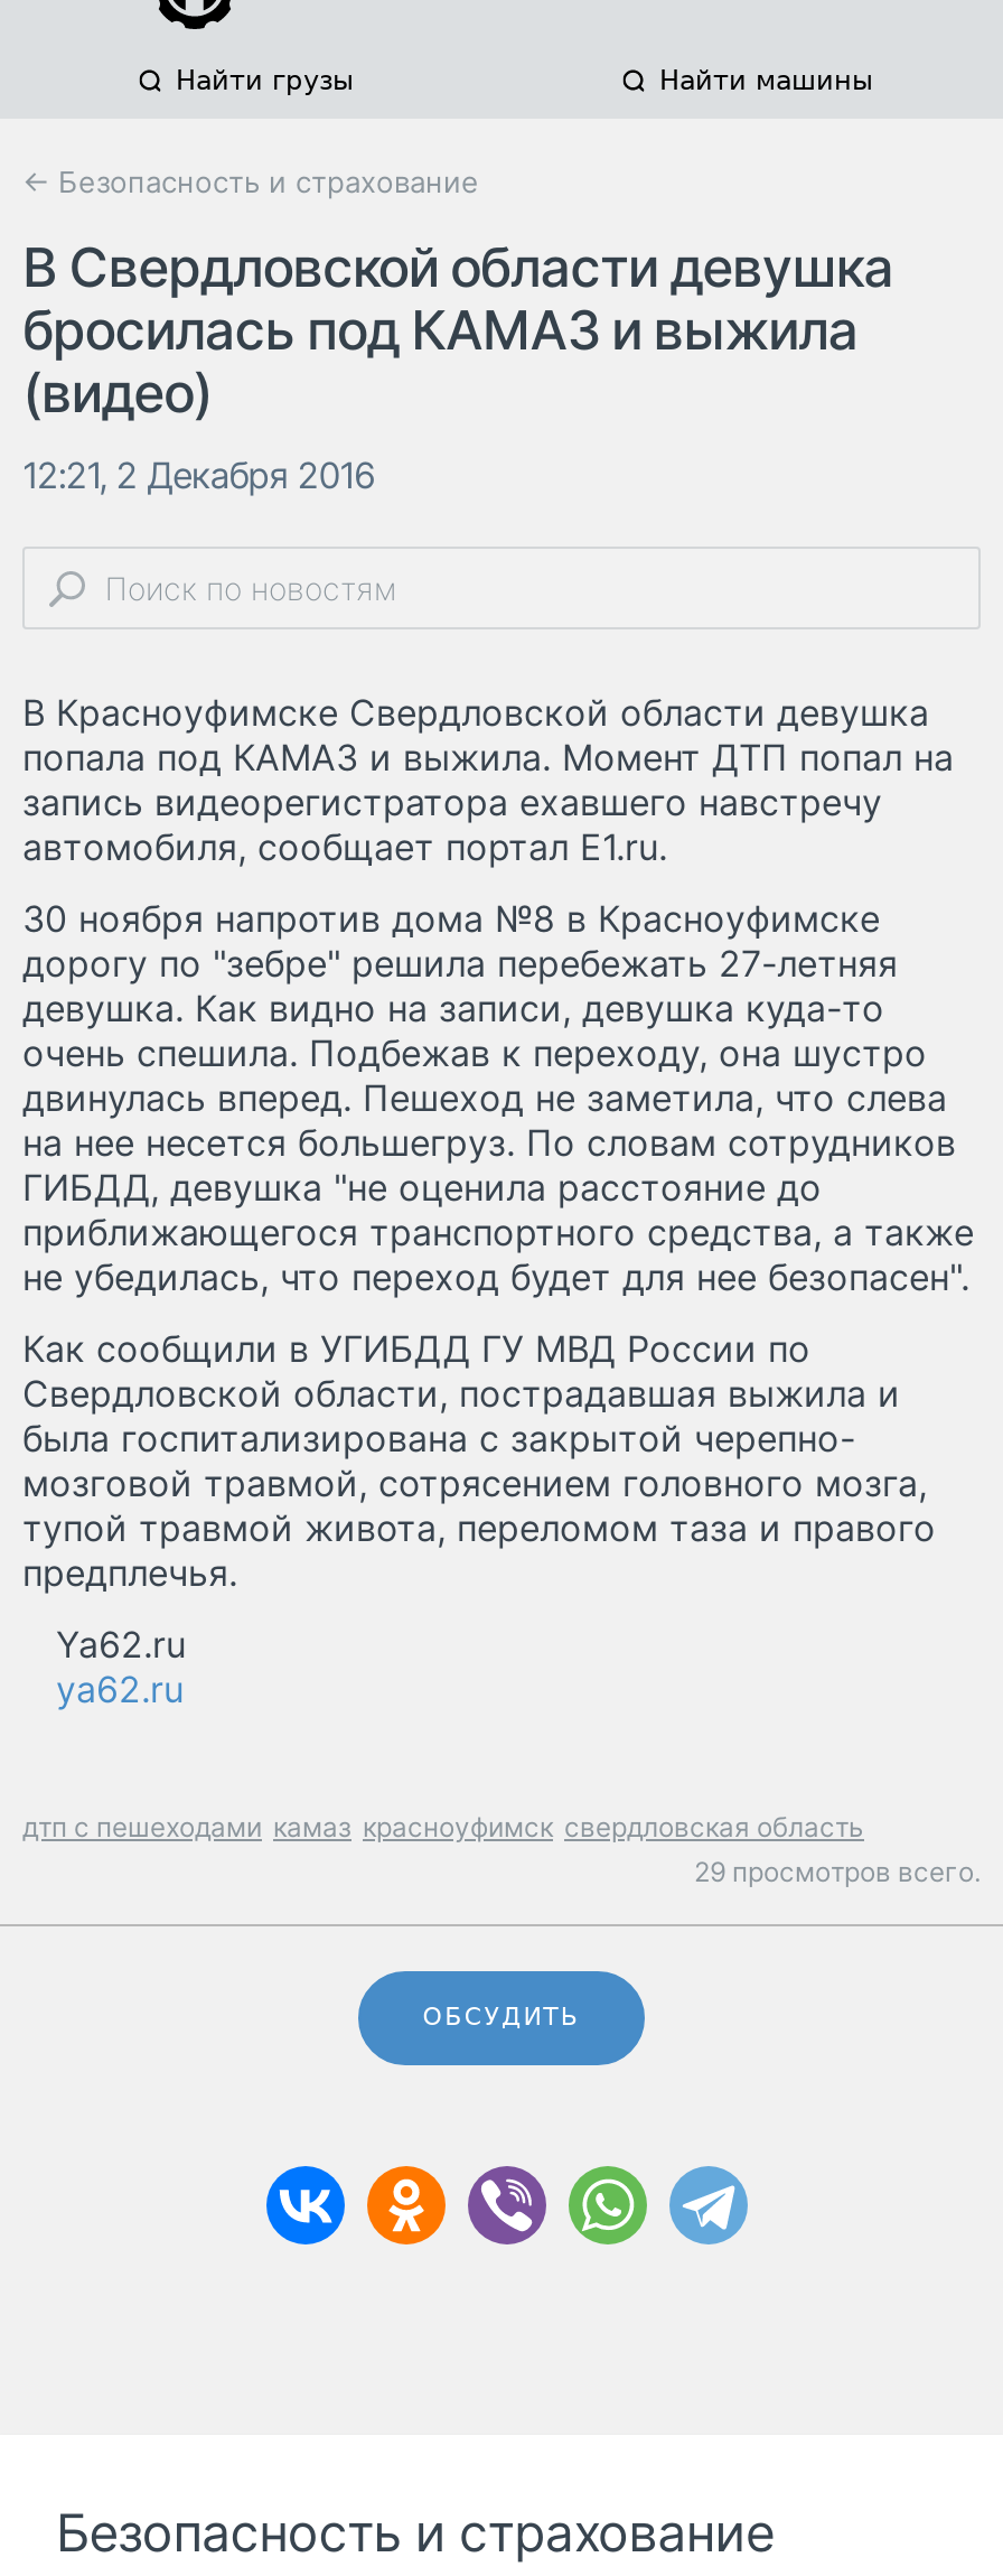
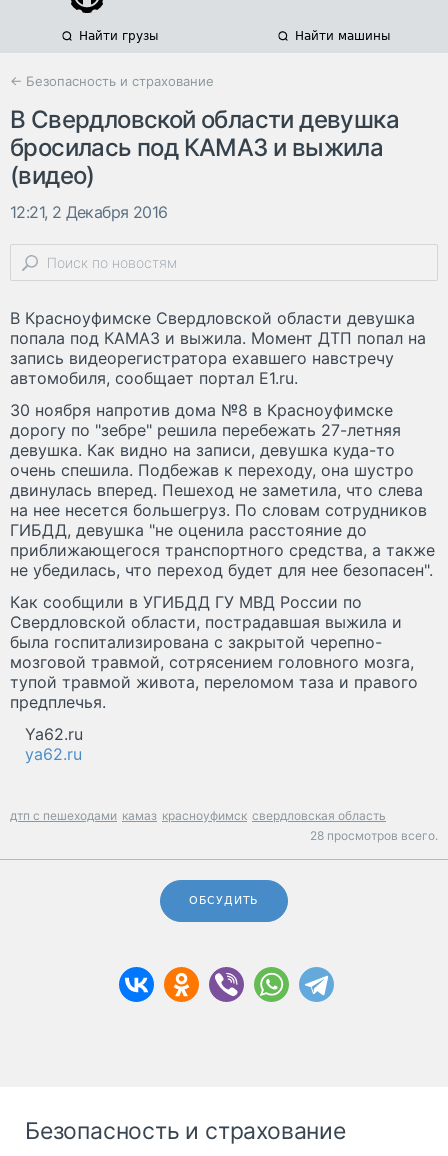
[694,1855,981,1889] 29 просмотров всего. -> [310,828,438,843] 28 просмотров всего.

